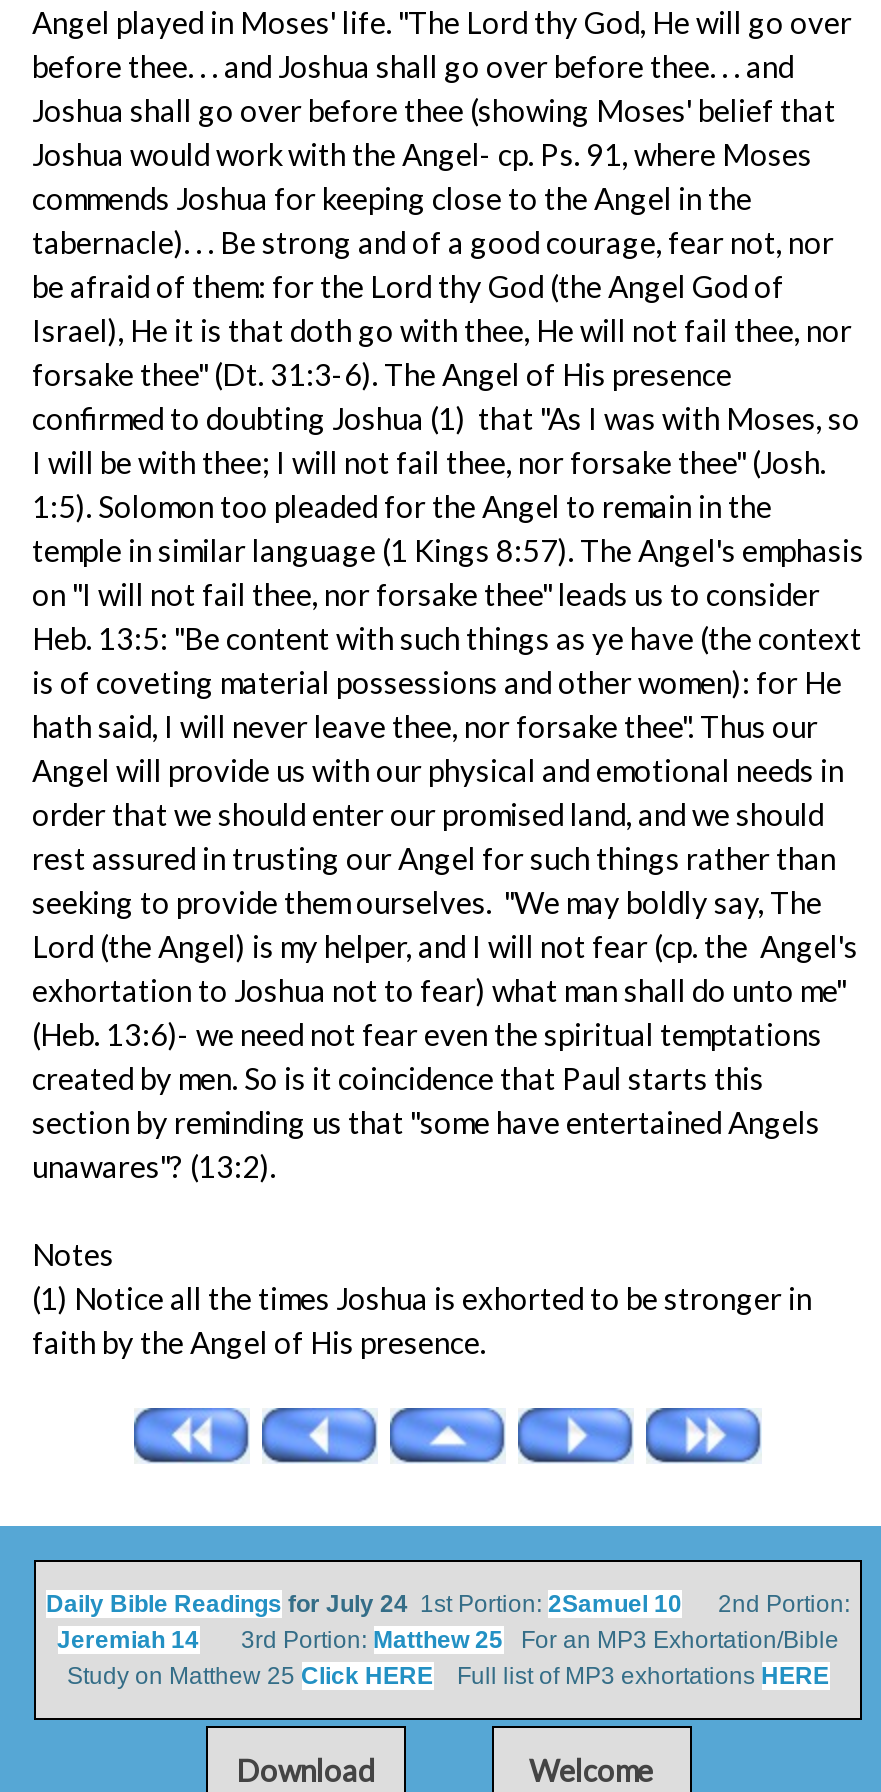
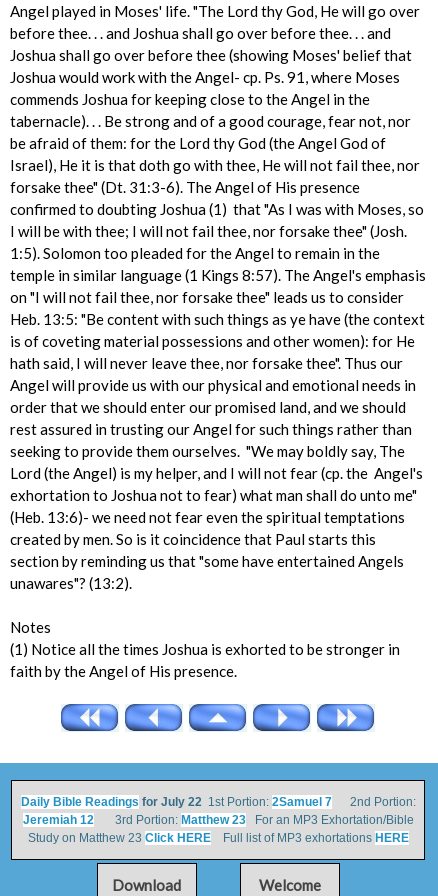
[46,1590,850,1618] Daily Bible Readings for July 24 1st Portion: 2Samuel 10 2nd Portion: -> [20,795,415,809] Daily Bible Readings for July 22 1st Portion: 2Samuel 7 2nd Portion:
[57,1626,839,1654] Jeremiah 14 3rd Portion: Matthew 25 For an MP3 Exhortation/Bible -> [22,813,413,827] Jeremiah 12 3rd Portion: Matthew 23 For an MP3 Exhortation/Bible
[67,1662,829,1690] Study on Matthew 25 Click HERE Full list of MP3 exhortations HERE -> [27,831,408,845] Study on Matthew 23 Click HERE Full list of MP3 exhortations HERE

